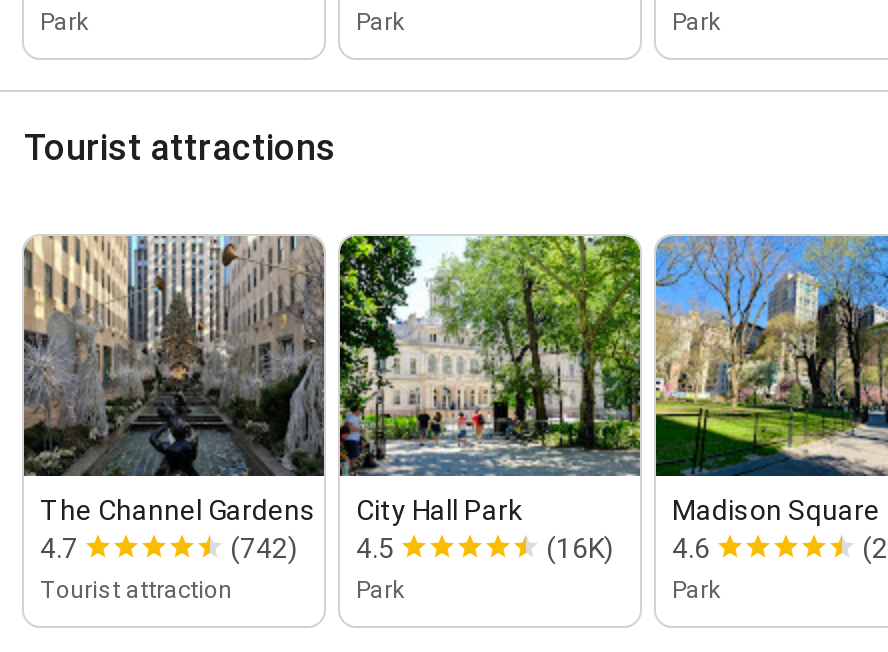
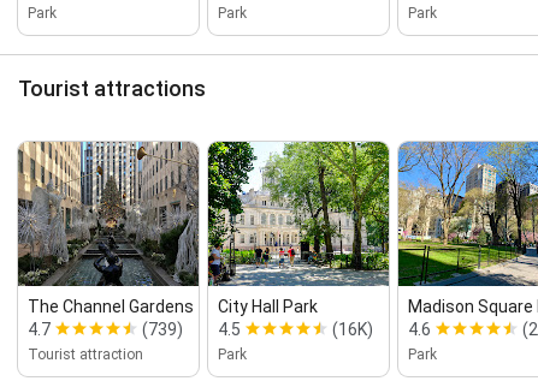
[230,531,394,563] (742) 4.5 -> [142,319,241,339] (739) 4.5

